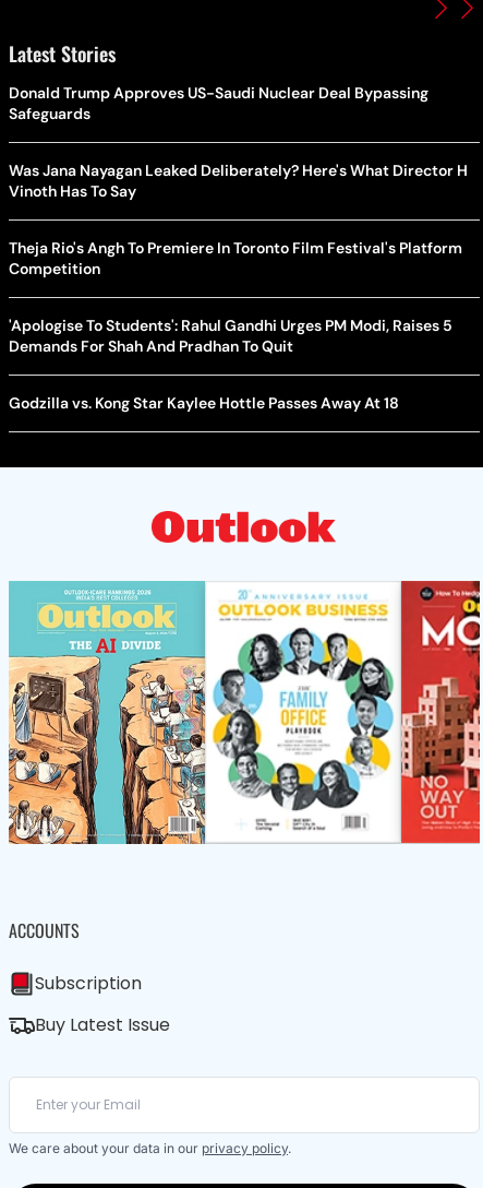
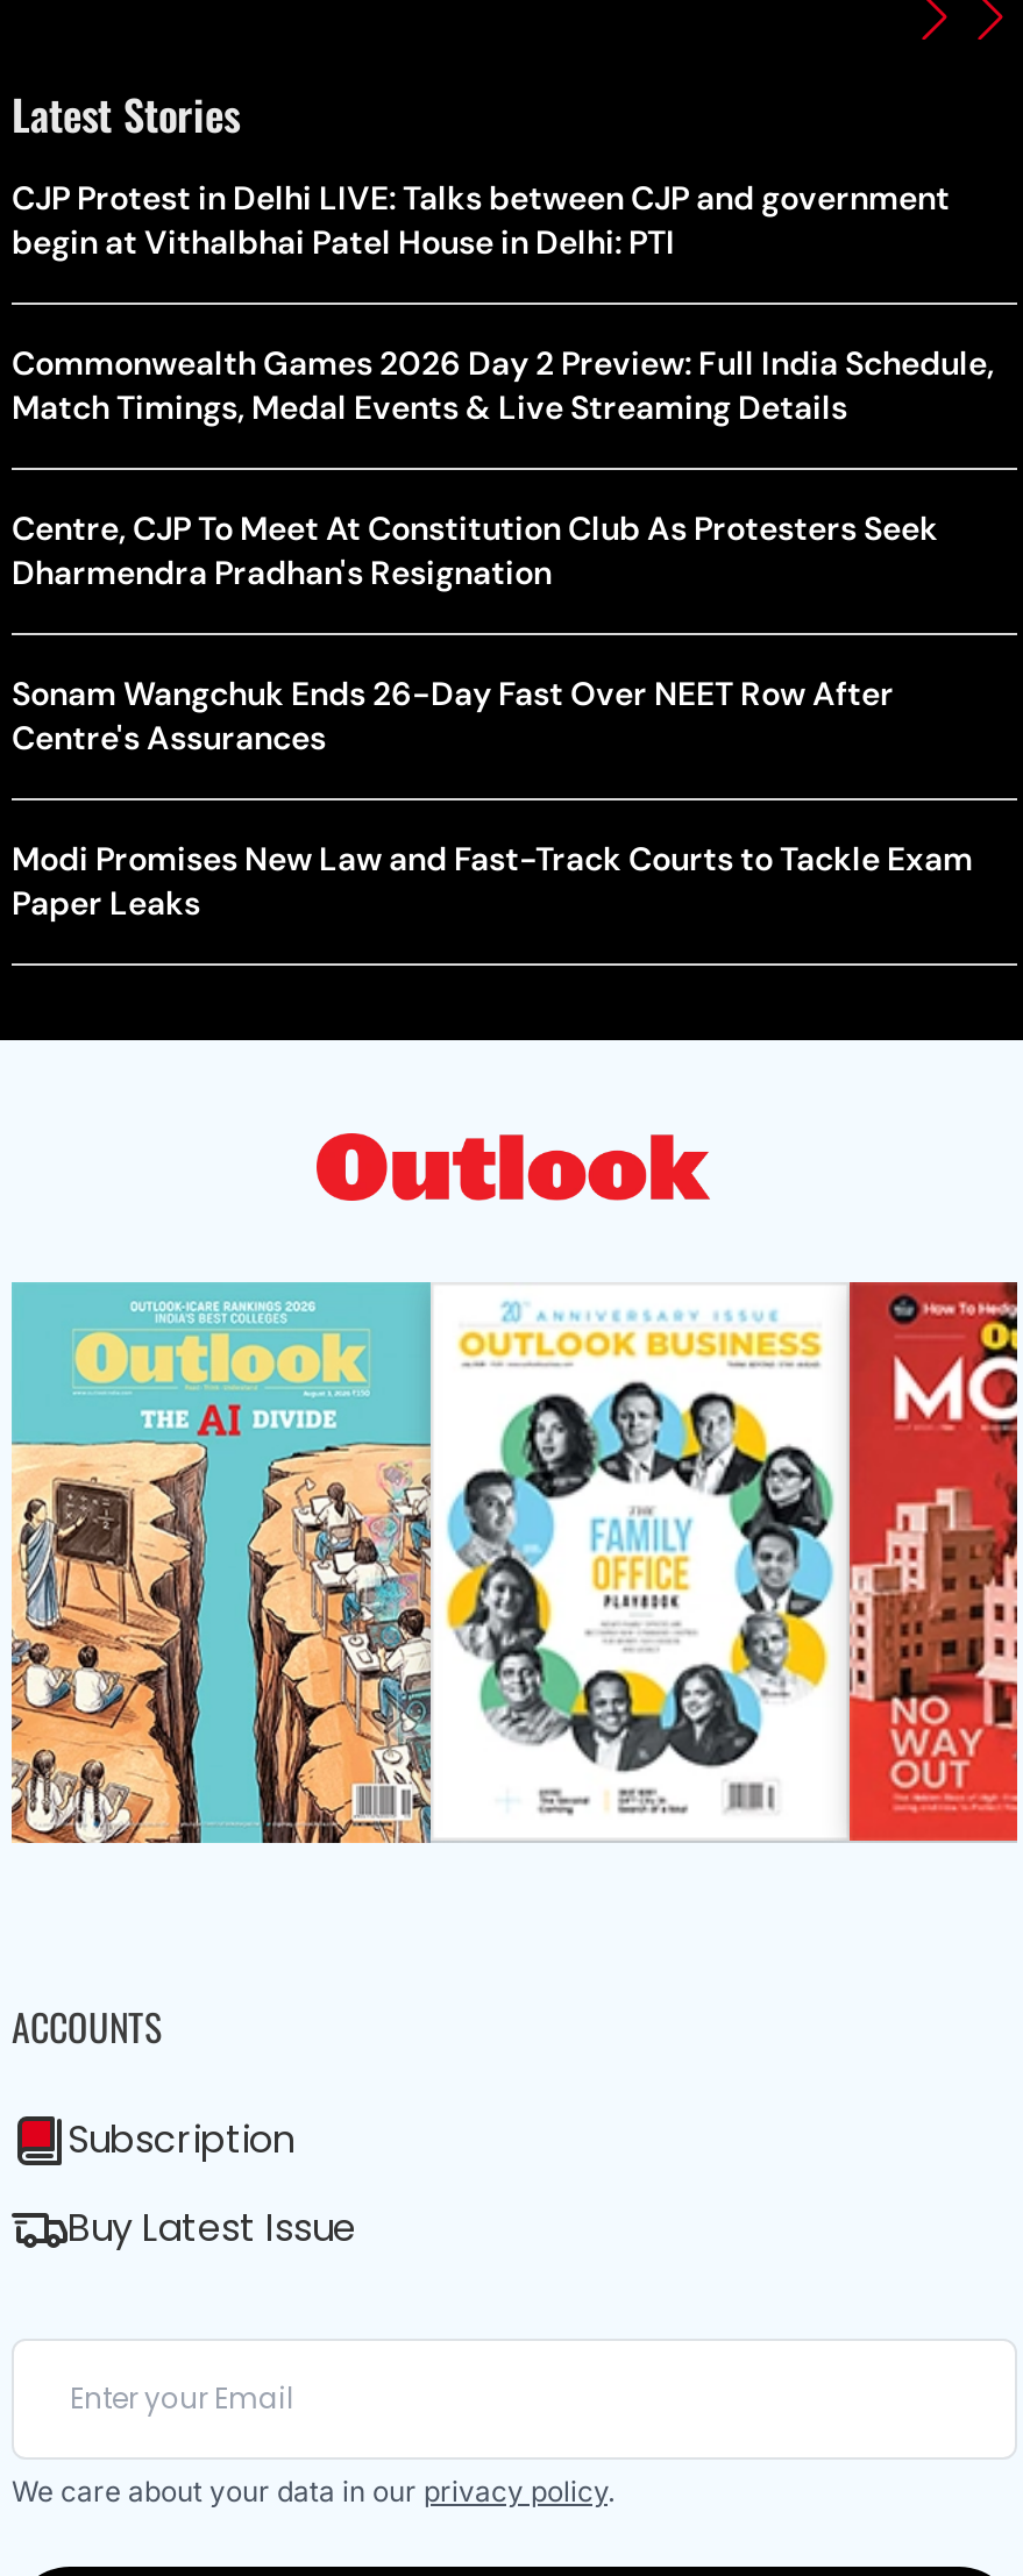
[9,83,428,123] Donald Trump Approves US-Saudi Nuclear Deal Bypassing | Safeguards -> [12,177,950,263] CJP Protest in Delhi LIVE: Talks between CJP and government | begin at Vithalbhai Patel House in Delhi: PTI
[9,161,468,201] Was Jana Nayagan Leaked Deliberately? Here's What Director H | Vinoth Has To Say -> [12,342,994,428] Commonwealth Games 2026 Day 2 Preview: Full India Schedule, | Match Timings, Medal Events & Live Streaming Details
[9,238,462,278] Theja Rio's Angh To Premiere In Toronto Film Festival's Platform | Competition -> [12,507,938,593] Centre, CJP To Meet At Constitution Club As Protesters Seek | Dharmendra Pradhan's Resignation
[9,316,452,356] 'Apologise To Students': Rahul Gandhi Urges PM Modi, Raises 5 | Demands For Shah And Pradhan To Quit -> [12,673,894,759] Sonam Wangchuk Ends 26-Day Fast Over NEET Row After | Centre's Assurances
[9,393,399,413] Godzilla vs. Kong Star Kaylee Hottle Passes Away At 18 -> [12,838,973,924] Modi Promises New Law and Fast-Track Courts to Tackle Exam | Paper Leaks

